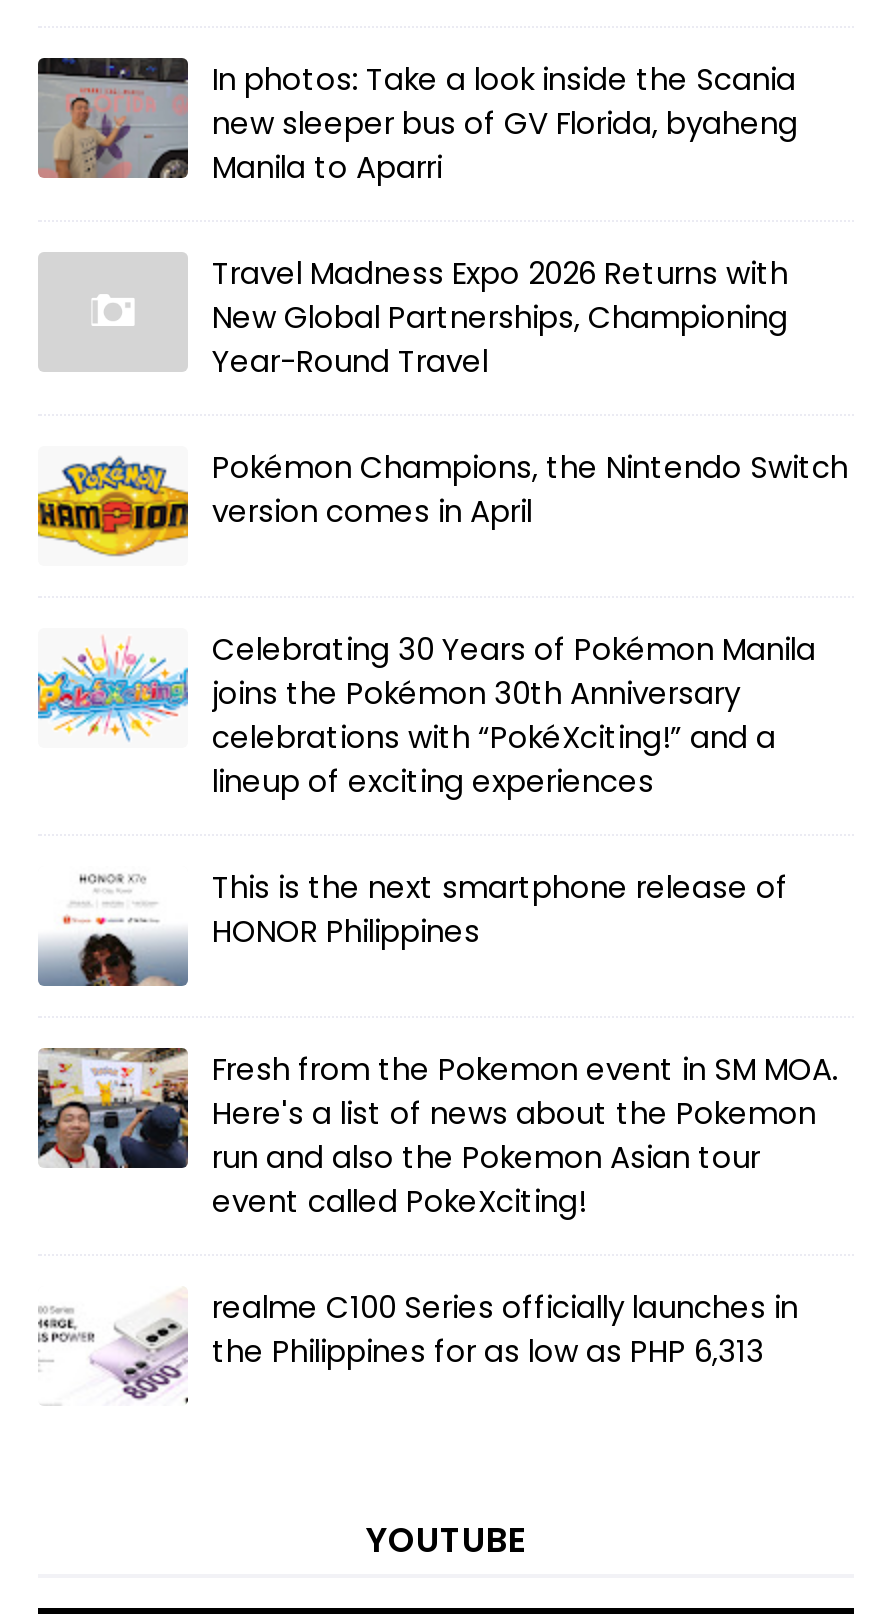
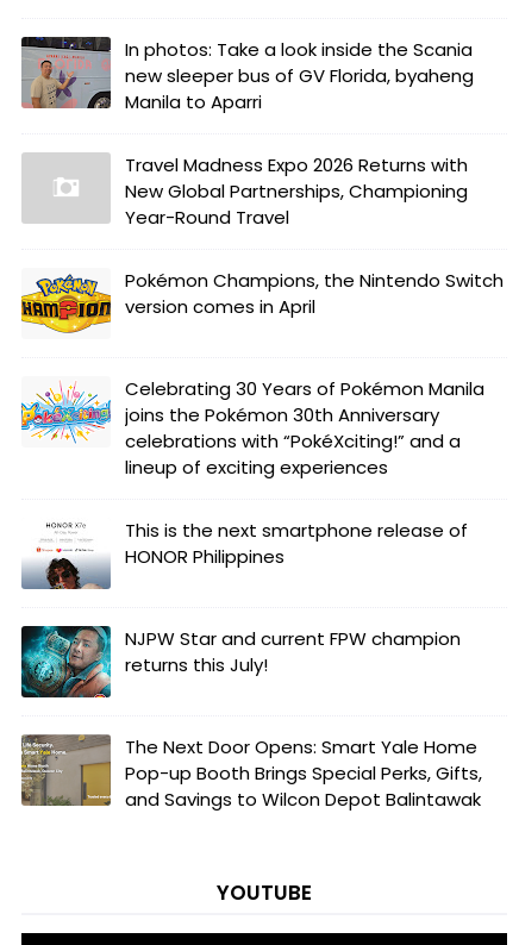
[36,1046,838,1223] [image] | Fresh from the Pokemon event in SM MOA. | Here's a list of news about the Pokemon | run and also the Pokemon Asian tour | event called PokeXciting! -> [20,625,461,699] [image] | NJPW Star and current FPW champion | returns this July!
[38,1274,798,1402] [image] | realme C100 Series officially launches in | the Philippines for as low as PHP 6,313 -> [20,733,482,812] [image] | The Next Door Opens: Smart Yale Home | Pop-up Booth Brings Special Perks, Gifts, | and Savings to Wilcon Depot Balintawak

